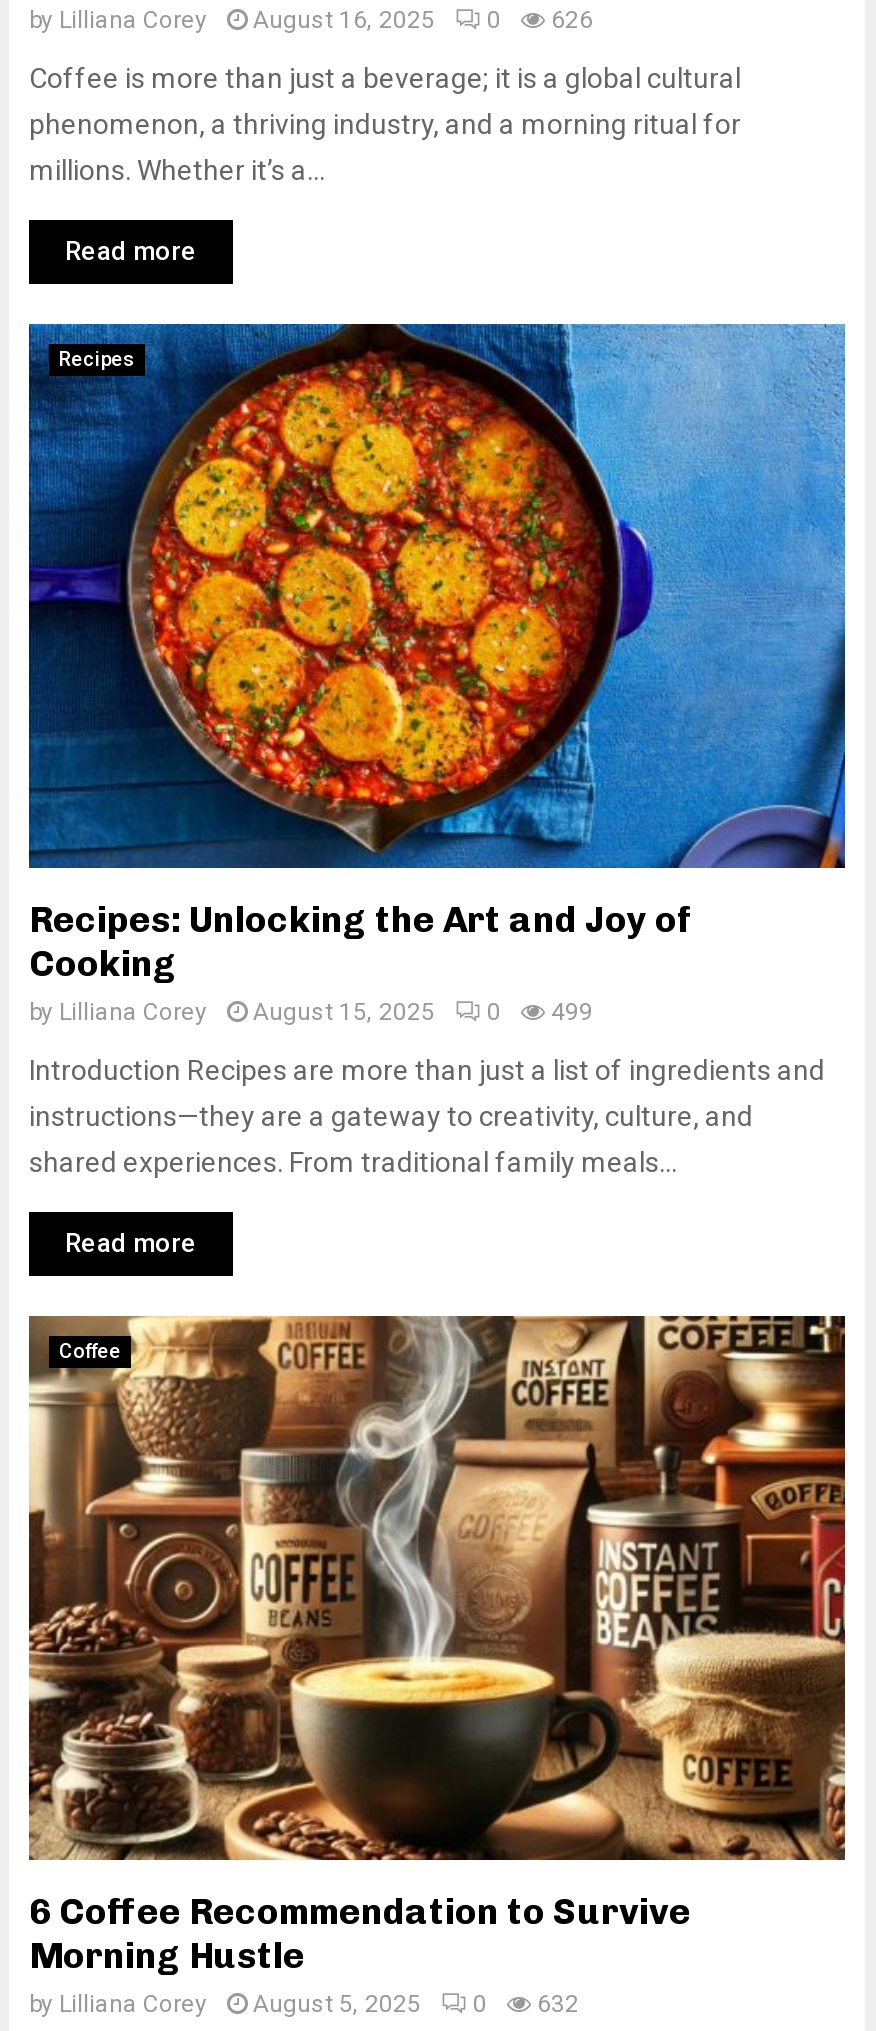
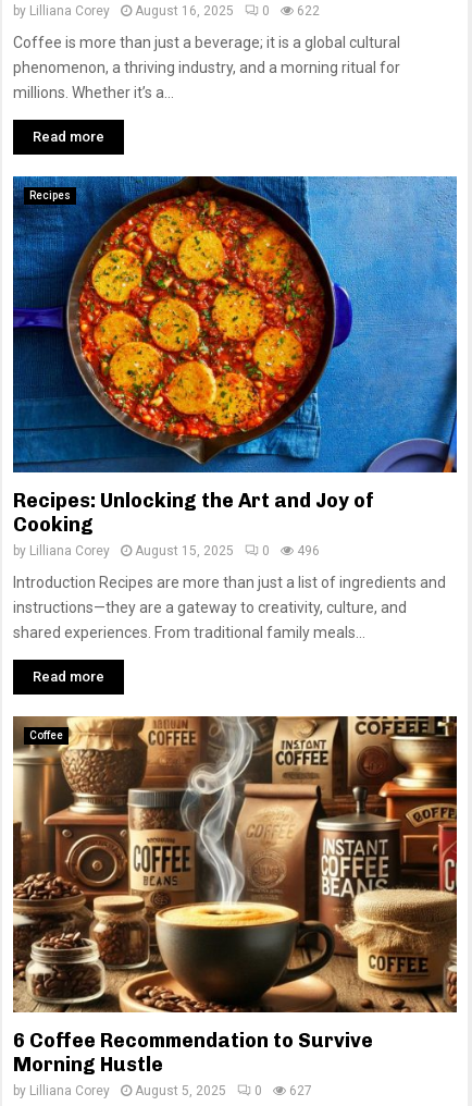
[29,6,593,34] by Lilliana Corey August 16, 2025 0 626 -> [13,3,320,19] by Lilliana Corey August 16, 2025 0 622
[29,998,593,1026] by Lilliana Corey August 15, 2025 0 499 -> [13,543,320,558] by Lilliana Corey August 15, 2025 0 496
[29,1990,579,2018] by Lilliana Corey August 5, 2025 0 632 -> [13,1083,312,1098] by Lilliana Corey August 5, 2025 0 627

